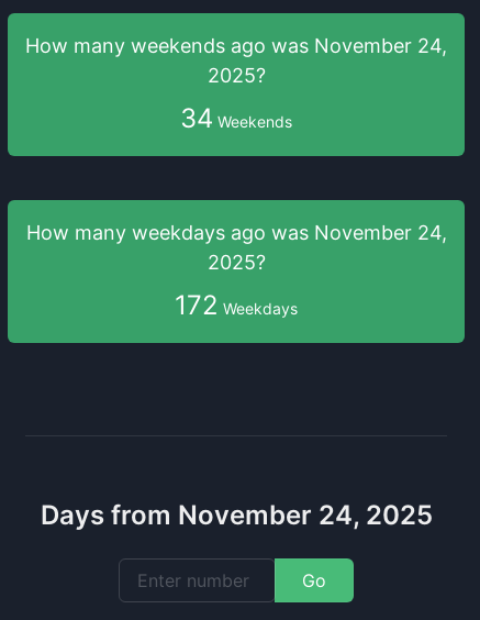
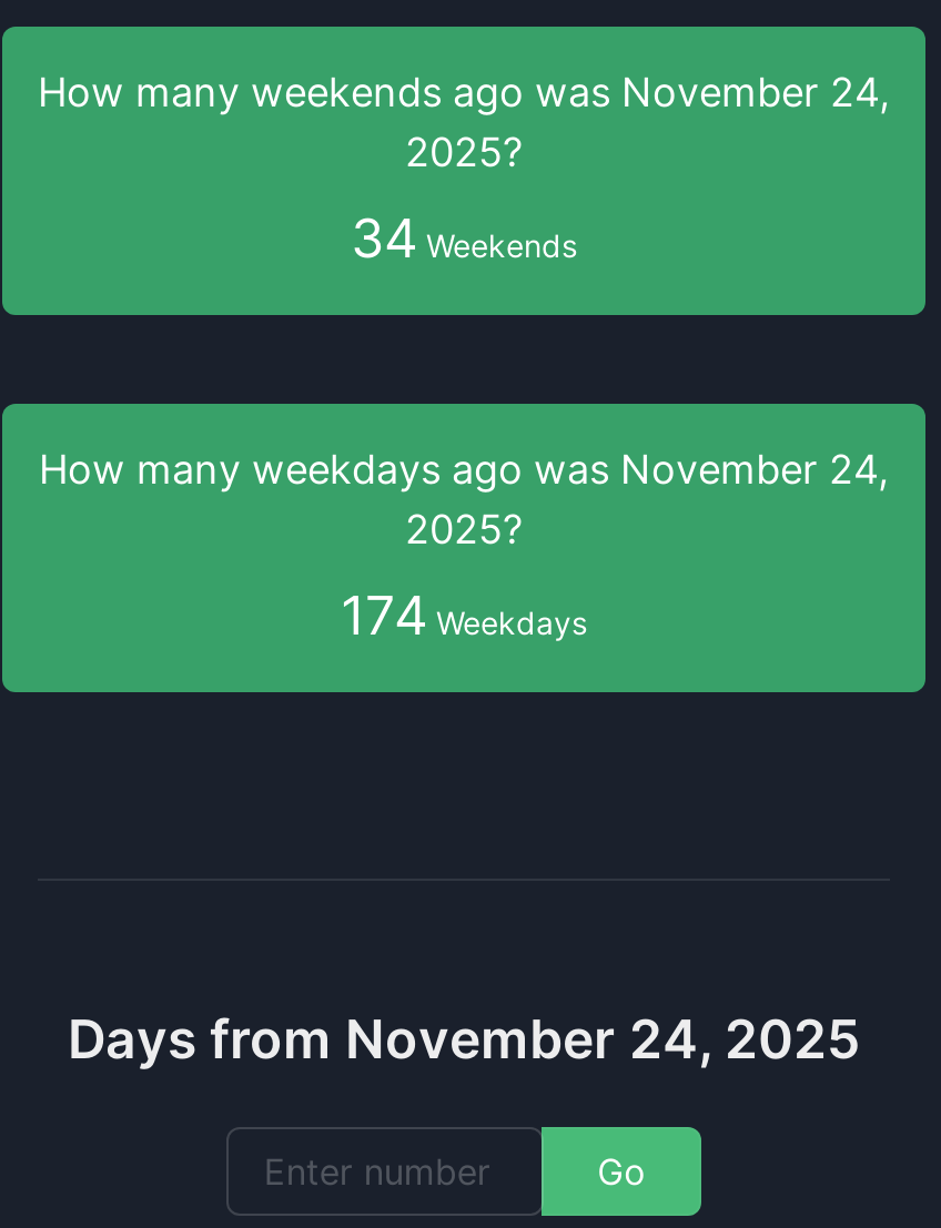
[175,289,298,321] 172 Weekdays -> [341,583,587,648] 174 Weekdays

